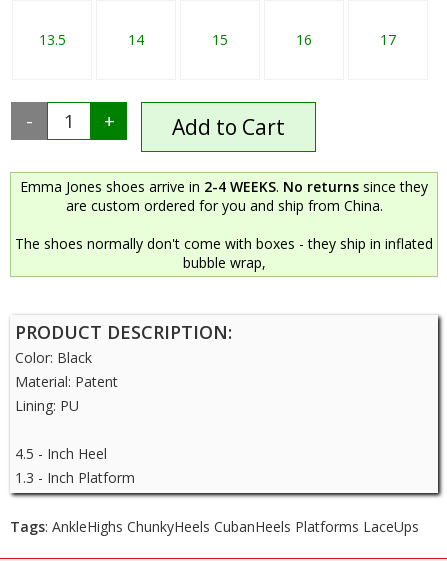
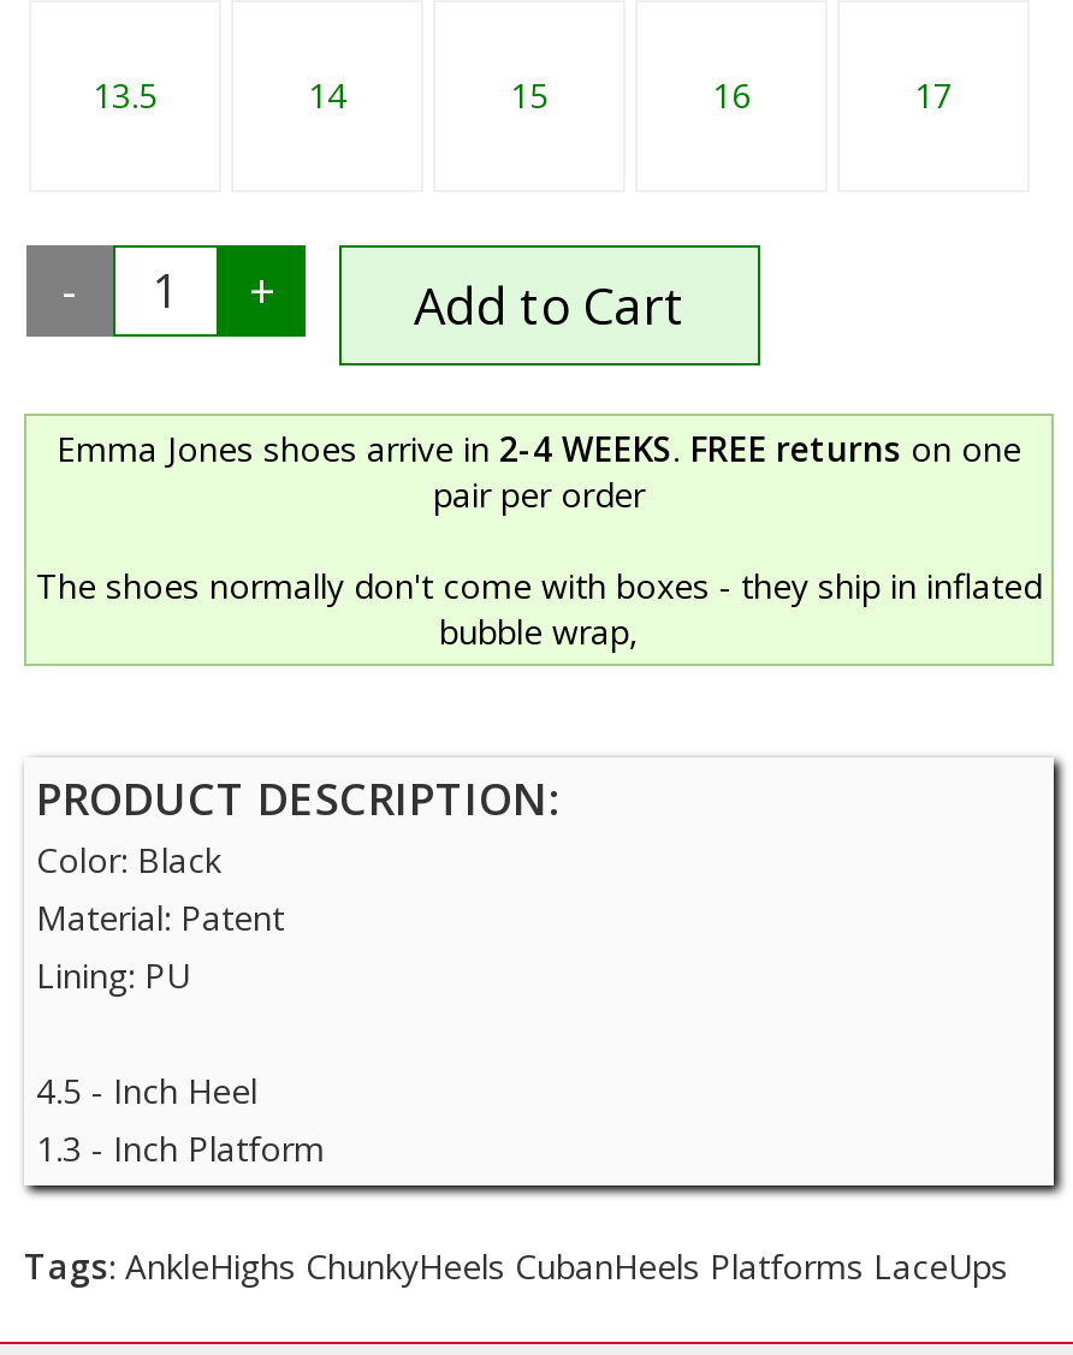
[20,177,428,215] Emma Jones shoes arrive in 2-4 WEEKS. No returns since they | are custom ordered for you and ship from China. -> [57,426,1021,517] Emma Jones shoes arrive in 2-4 WEEKS. FREE returns on one | pair per order

